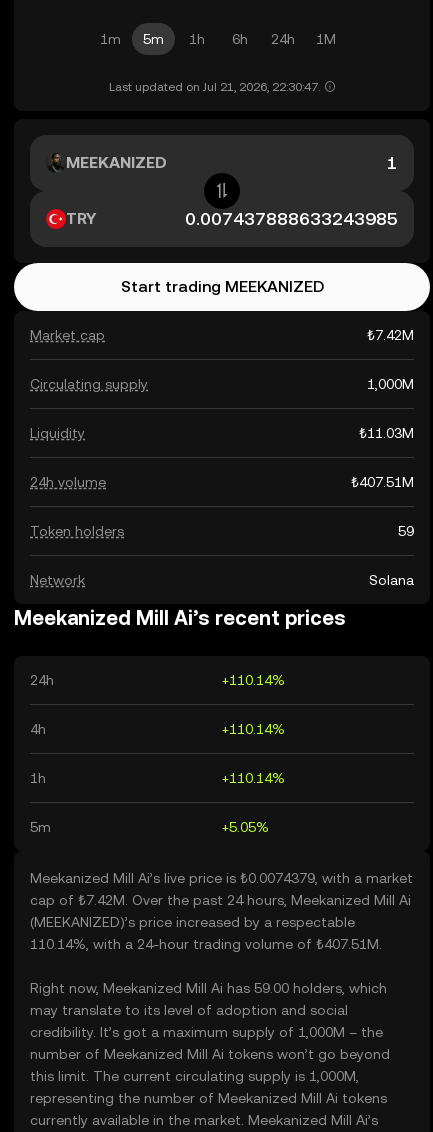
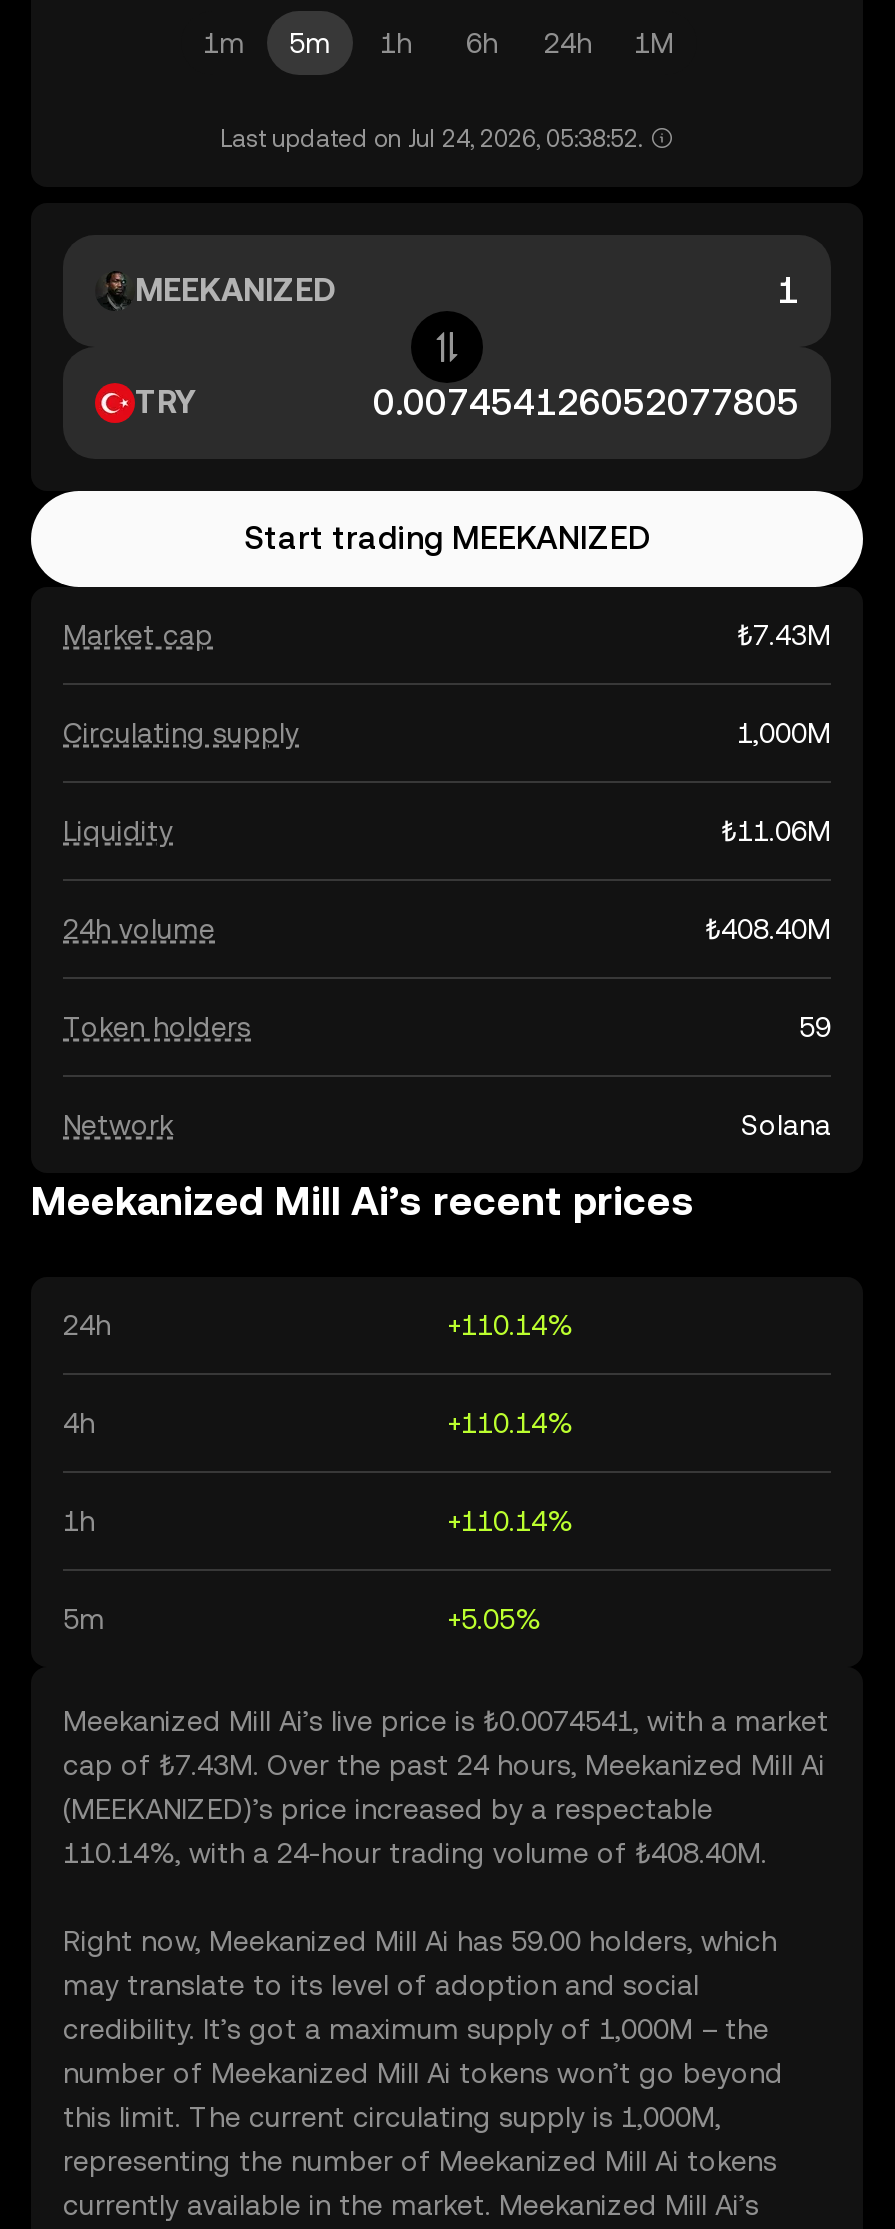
[108,80,319,94] Last updated on Jul 21, 2026, 22:30:47. -> [220,125,642,153] Last updated on Jul 24, 2026, 05:38:52.
[367,327,414,343] ₺7.42M -> [737,619,831,651] ₺7.43M
[359,425,414,441] ₺11.03M -> [721,815,831,847] ₺11.06M
[351,474,414,490] ₺407.51M -> [705,913,831,945] ₺408.40M
[30,870,413,886] Meekanized Mill Ai’s live price is ₺0.0074379, with a market -> [63,1705,829,1737] Meekanized Mill Ai’s live price is ₺0.0074541, with a market
[30,892,411,908] cap of ₺7.42M. Over the past 24 hours, Meekanized Mill Ai -> [63,1749,825,1781] cap of ₺7.43M. Over the past 24 hours, Meekanized Mill Ai
[30,936,382,952] 110.14%, with a 24-hour trading volume of ₺407.51M. -> [63,1837,767,1869] 110.14%, with a 24-hour trading volume of ₺408.40M.

